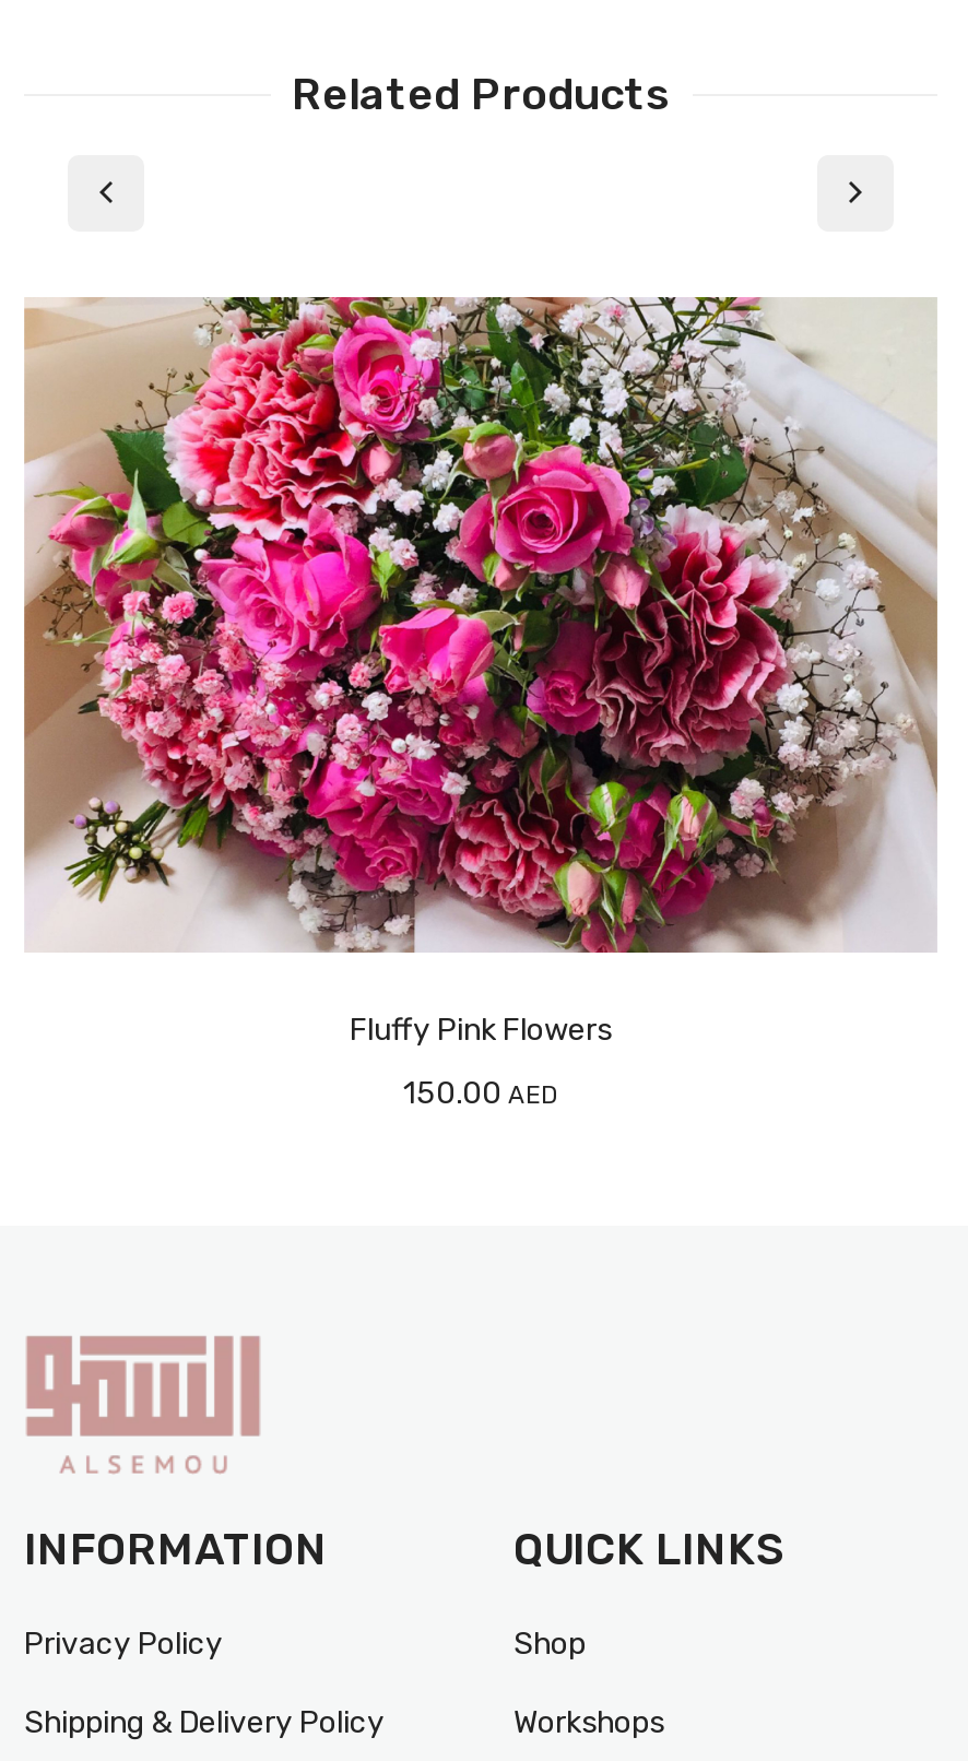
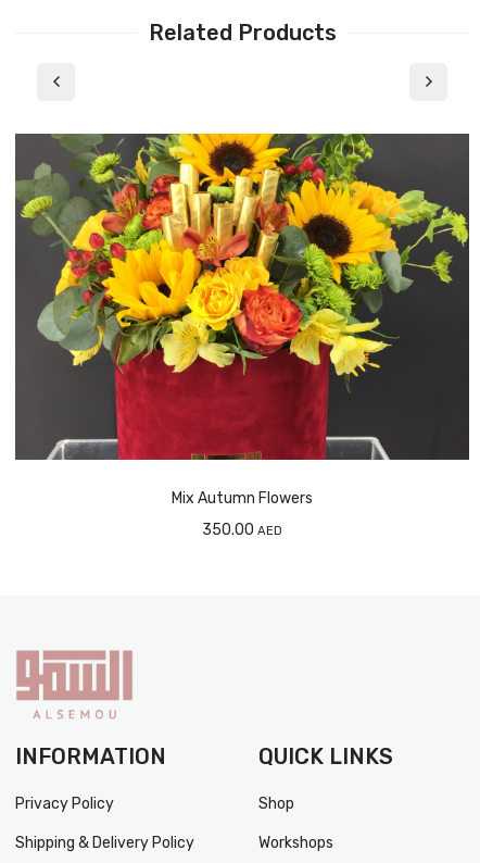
[24,295,940,1049] [image] | Fluffy Pink Flowers -> [14,133,470,508] [image] | Mix Autumn Flowers
[403,1076,558,1113] 150.00 AED -> [202,521,282,539] 350.00 AED

